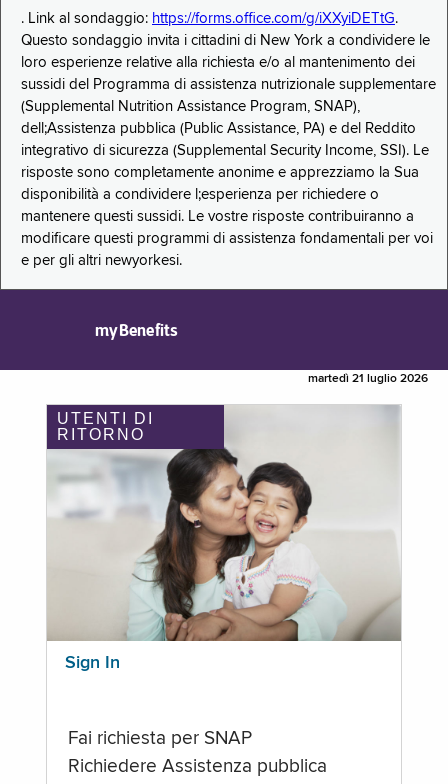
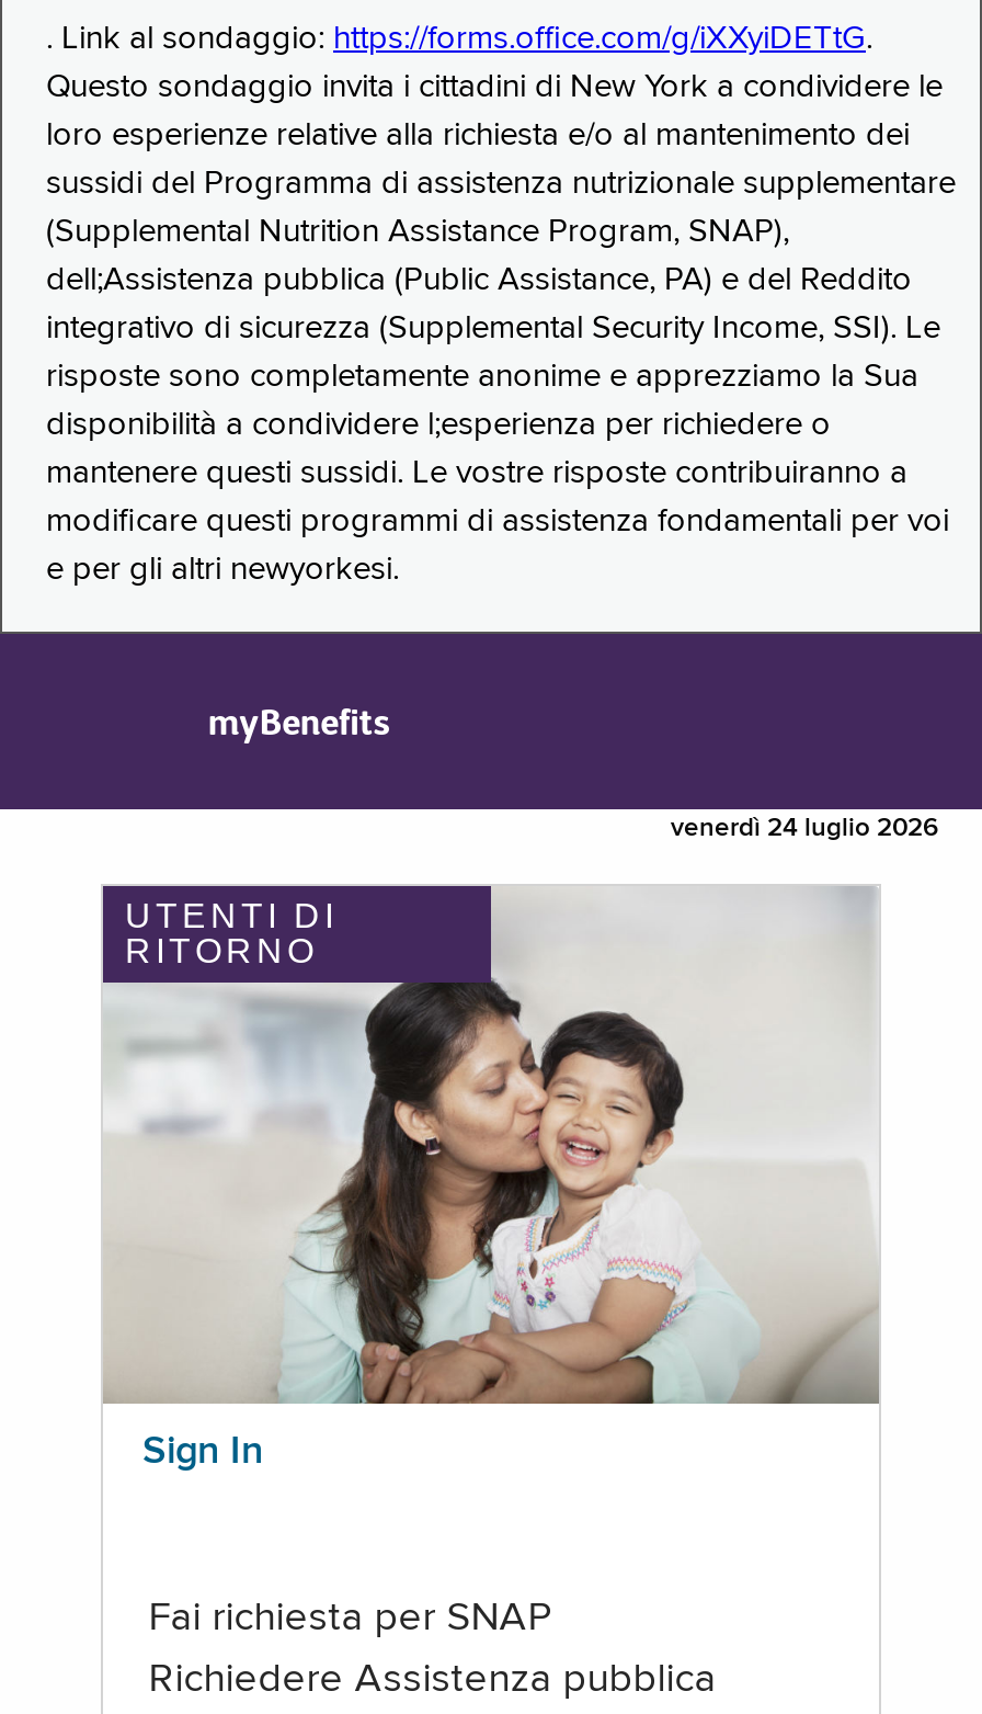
[308,373,428,385] martedì 21 luglio 2026 -> [671,816,938,842] venerdì 24 luglio 2026

